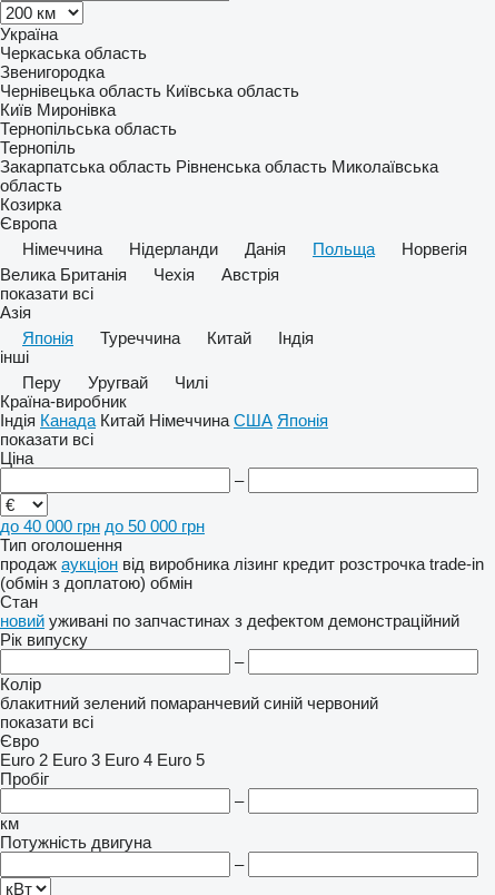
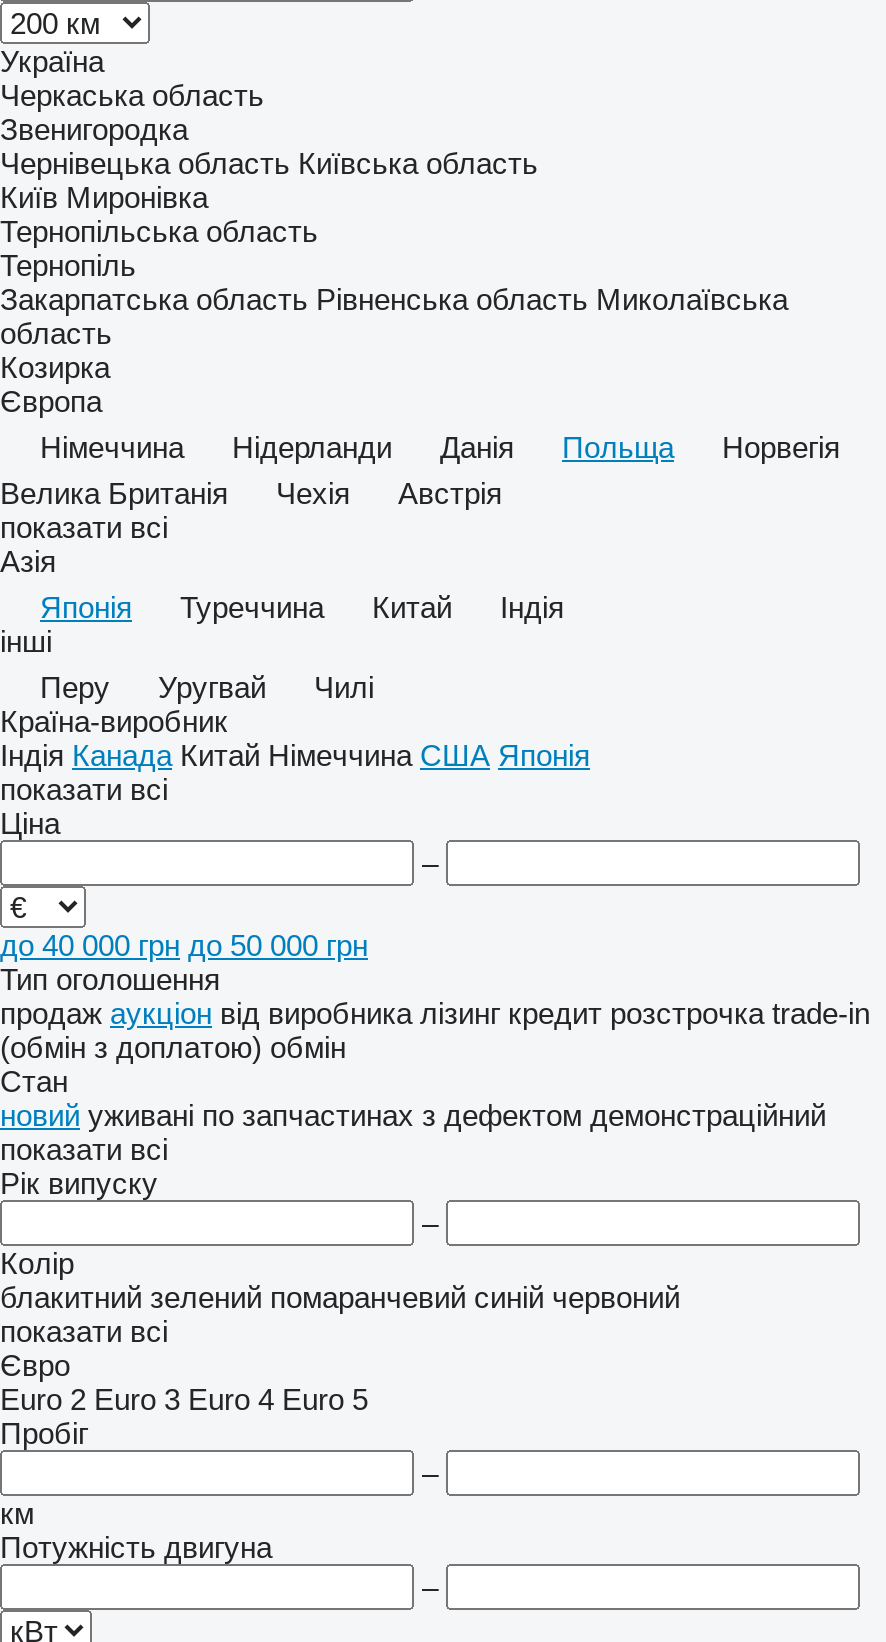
none -> [0,1132,168,1166] показати всі

